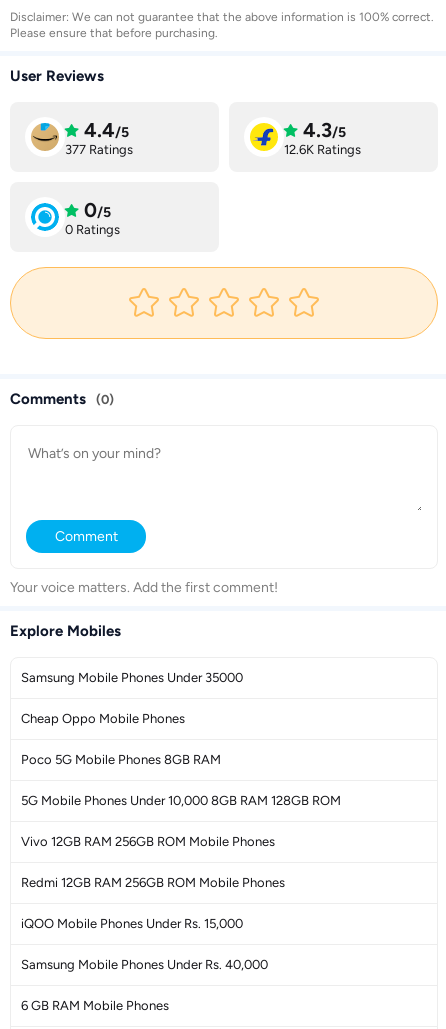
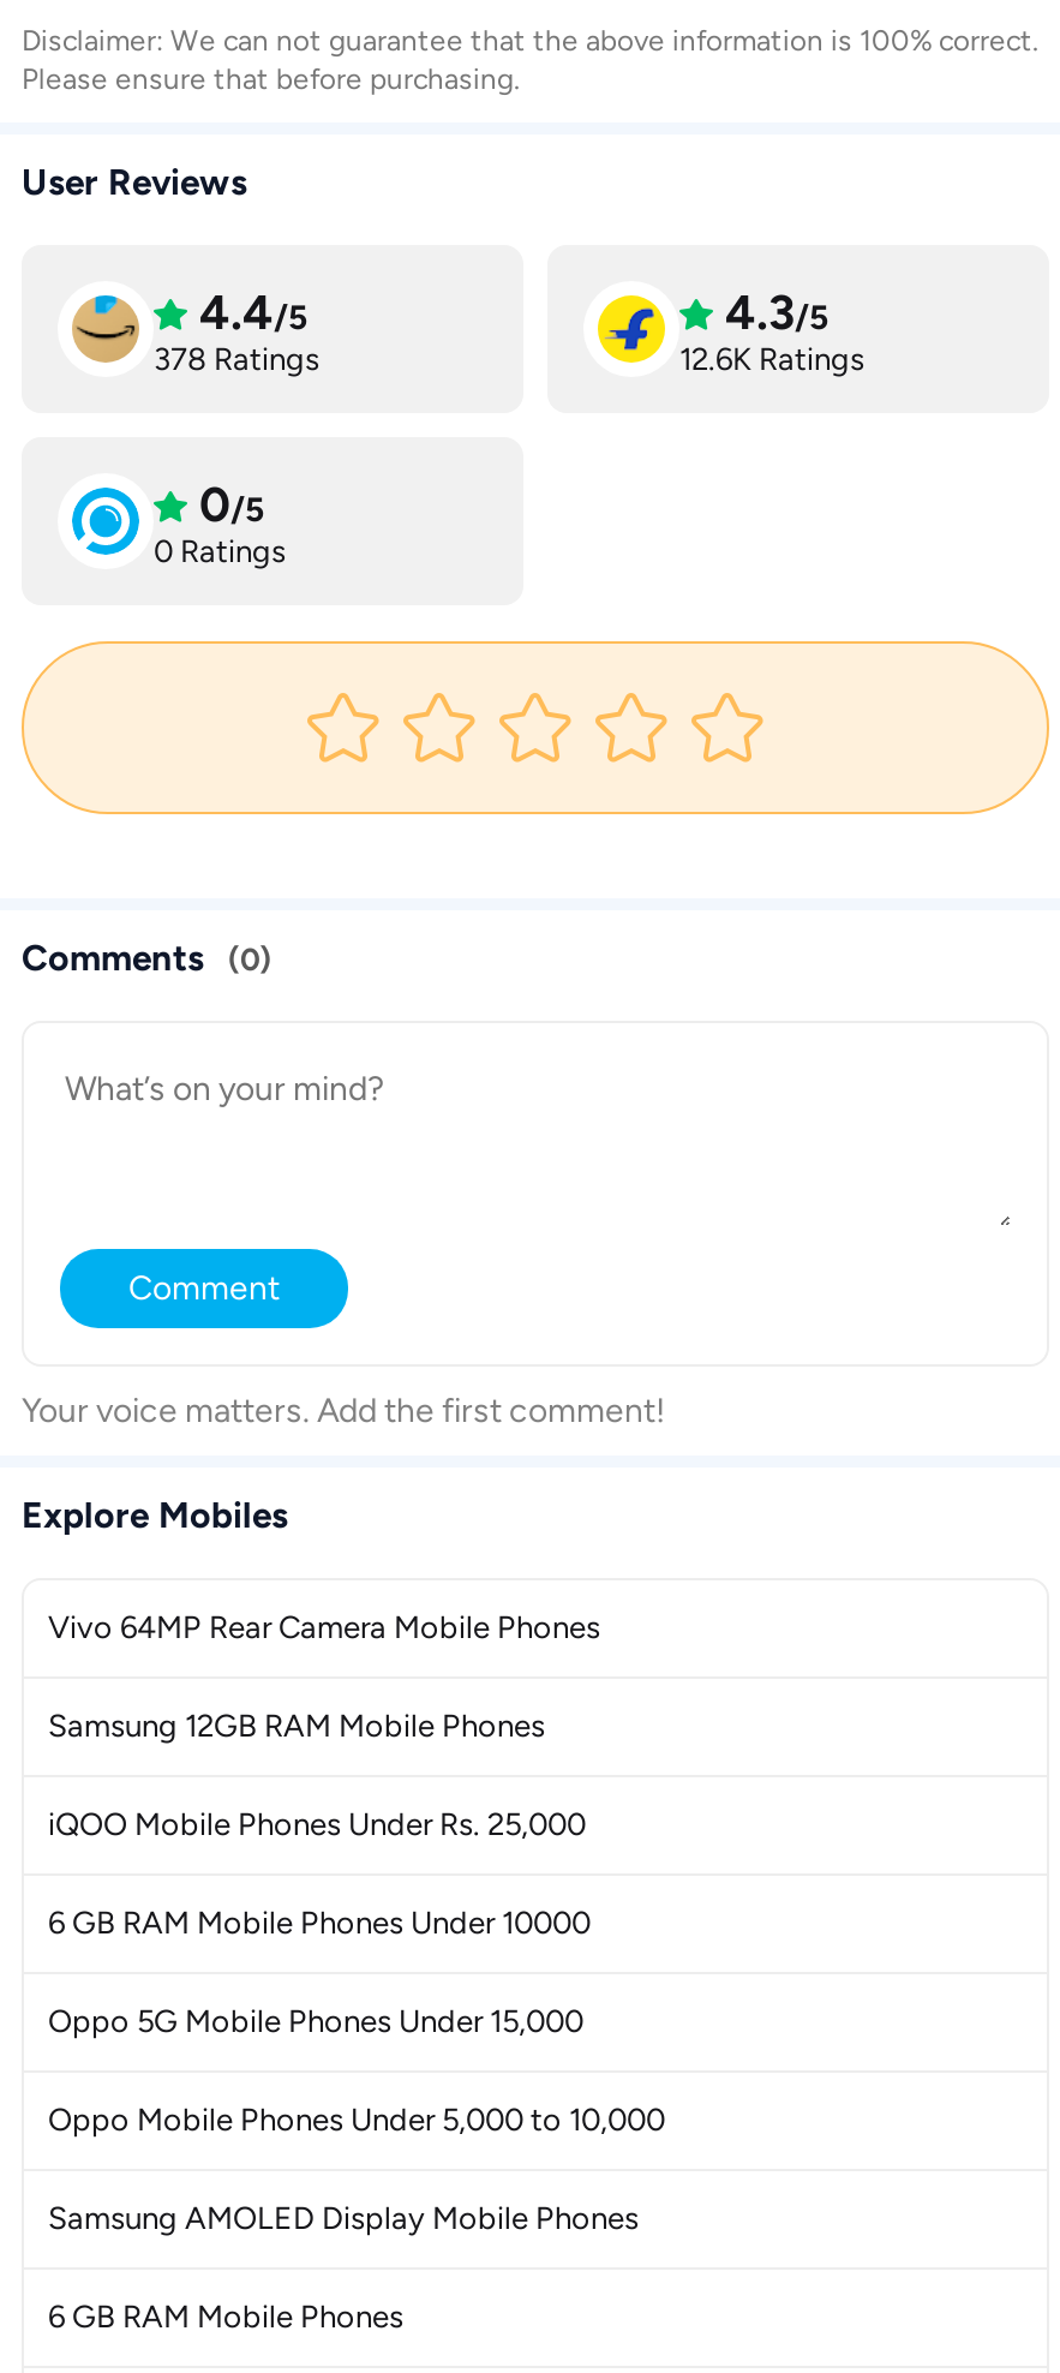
[65,141,133,156] 377 Ratings -> [154,340,319,376] 378 Ratings
[21,670,341,972] Samsung Mobile Phones Under 35000 | Cheap Oppo Mobile Phones | Poco 5G Mobile Phones 8GB RAM | 5G Mobile Phones Under 10,000 8GB RAM 128GB ROM | Vivo 12GB RAM 256GB ROM Mobile Phones | Redmi 12GB RAM 256GB ROM Mobile Phones | iQOO Mobile Phones Under Rs. 15,000 | Samsung Mobile Phones Under Rs. 40,000 -> [48,1609,665,2236] Vivo 64MP Rear Camera Mobile Phones | Samsung 12GB RAM Mobile Phones | iQOO Mobile Phones Under Rs. 25,000 | 6 GB RAM Mobile Phones Under 10000 | Oppo 5G Mobile Phones Under 15,000 | Oppo Mobile Phones Under 5,000 to 10,000 | Samsung AMOLED Display Mobile Phones

